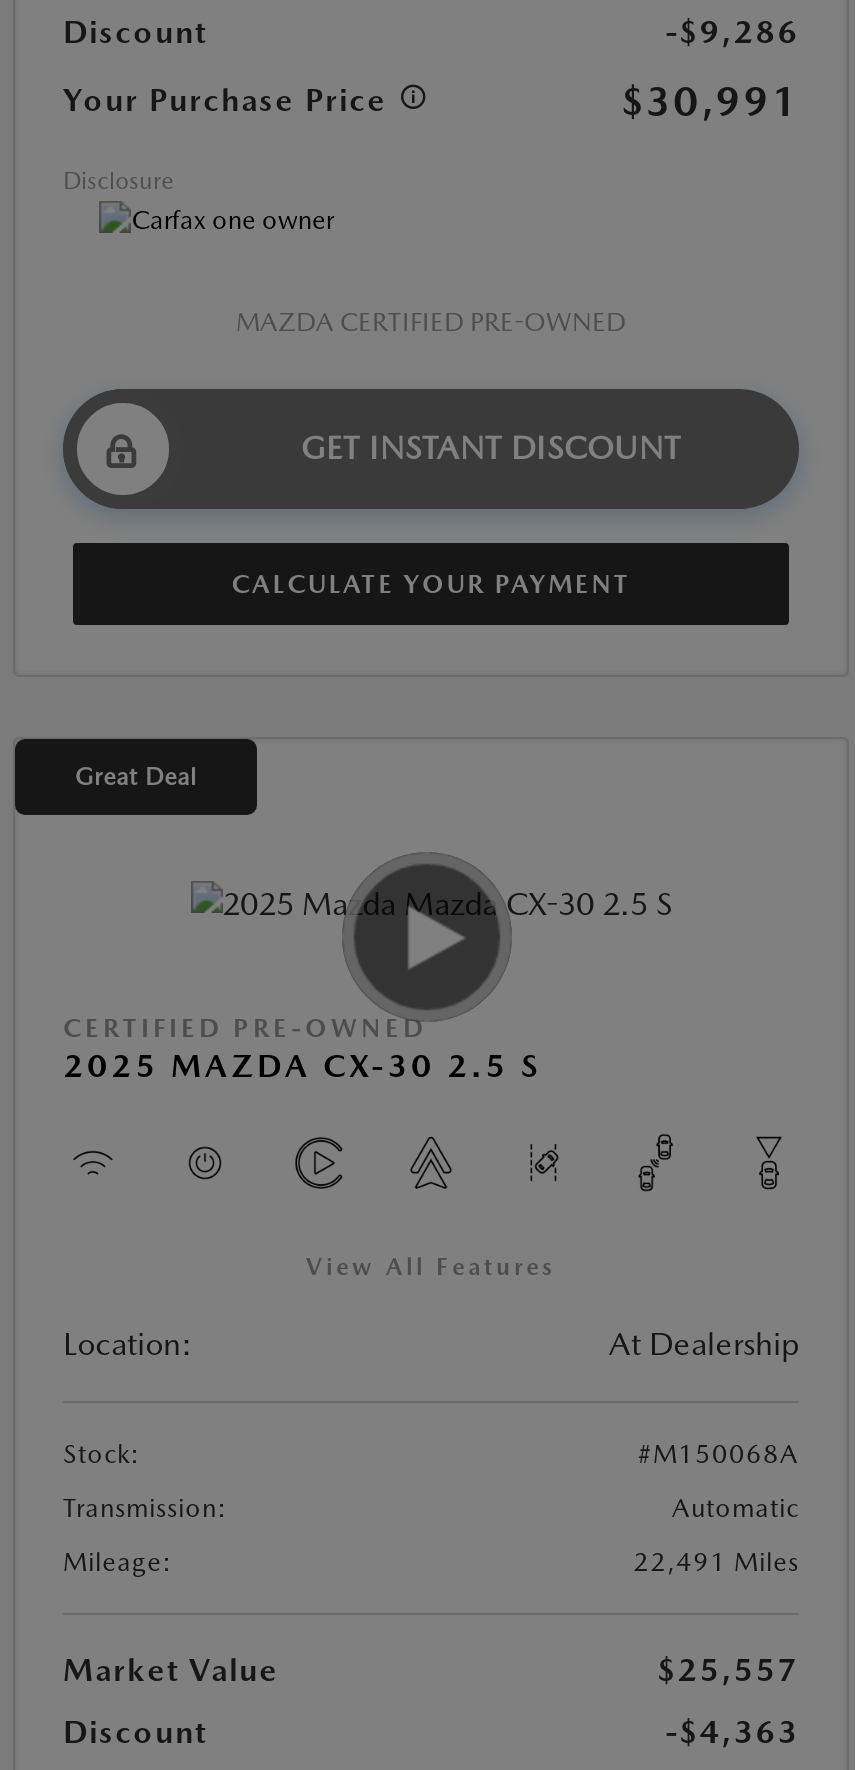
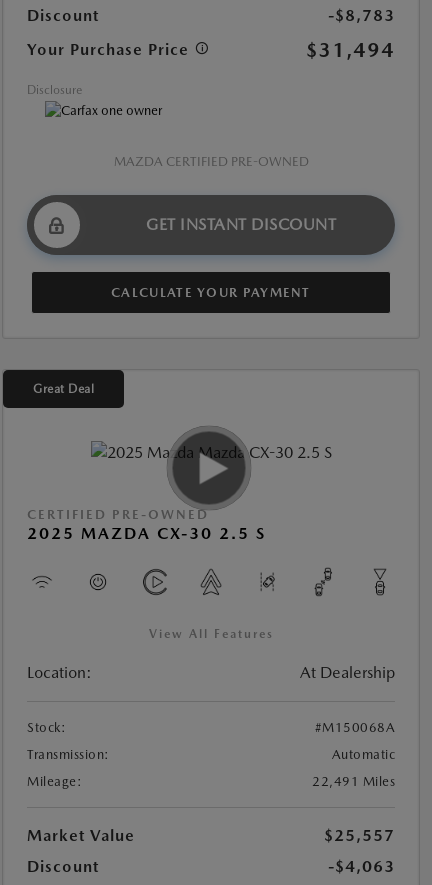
[665,13,799,51] -$9,286 -> [328,6,395,25] -$8,783
[621,77,799,125] $30,991 -> [306,38,395,62] $31,494
[665,1714,799,1752] -$4,363 -> [328,857,395,876] -$4,063

